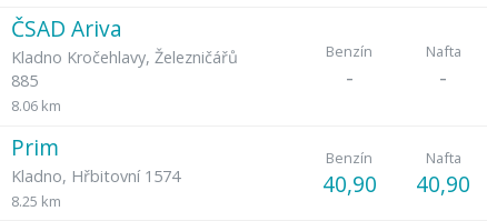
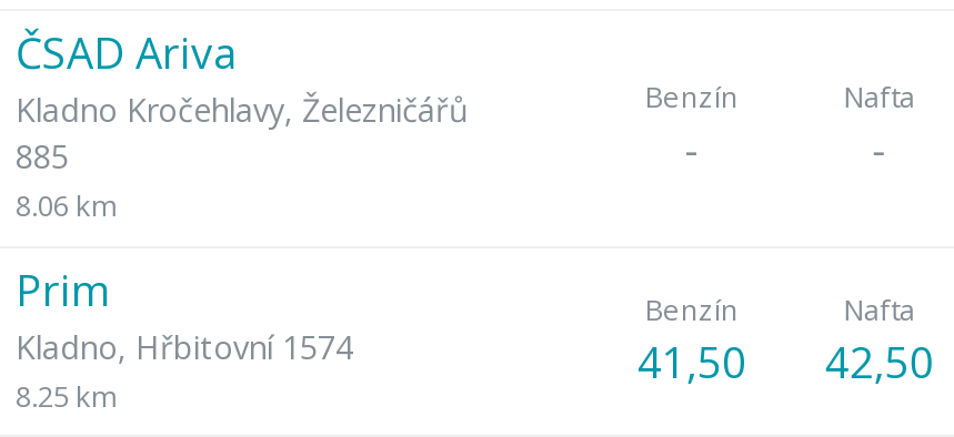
[322,168,377,198] 40,90 -> [637,331,746,391] 41,50
[416,168,471,198] 40,90 -> [825,331,934,391] 42,50

